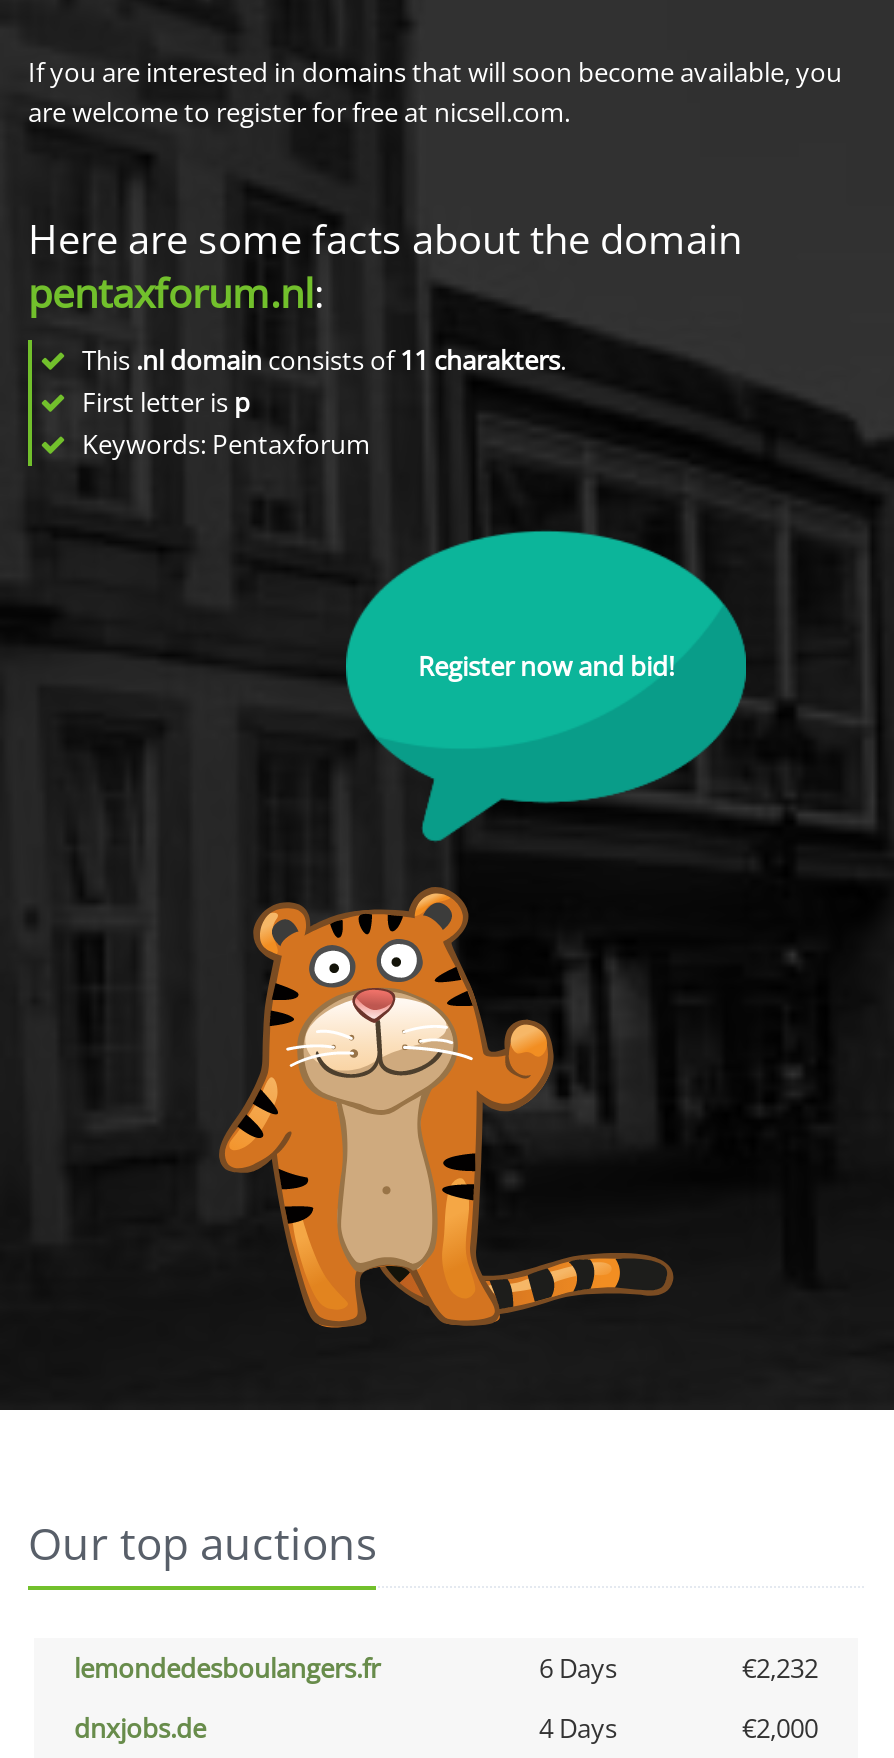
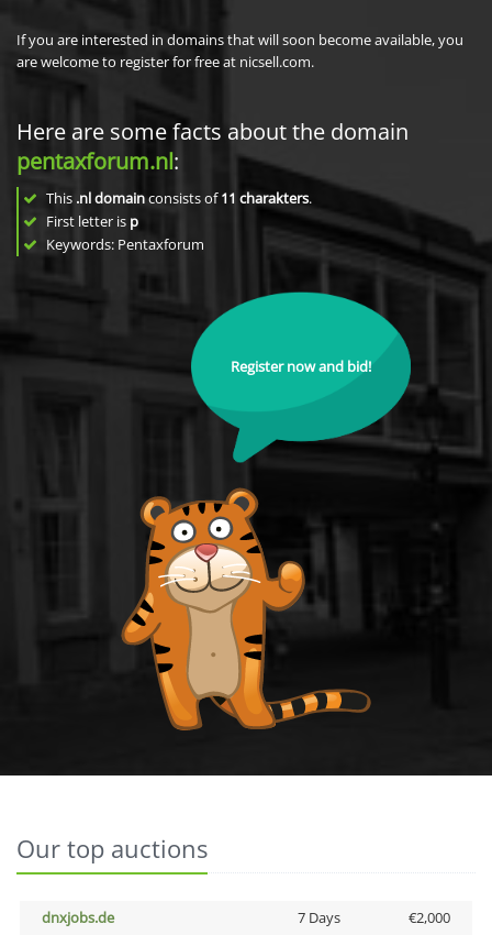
[74,1650,818,1686] lemondedesboulangers.fr | 6 Days | €2,232 -> none
[539,1710,617,1746] 4 Days -> [297,908,340,927] 7 Days

